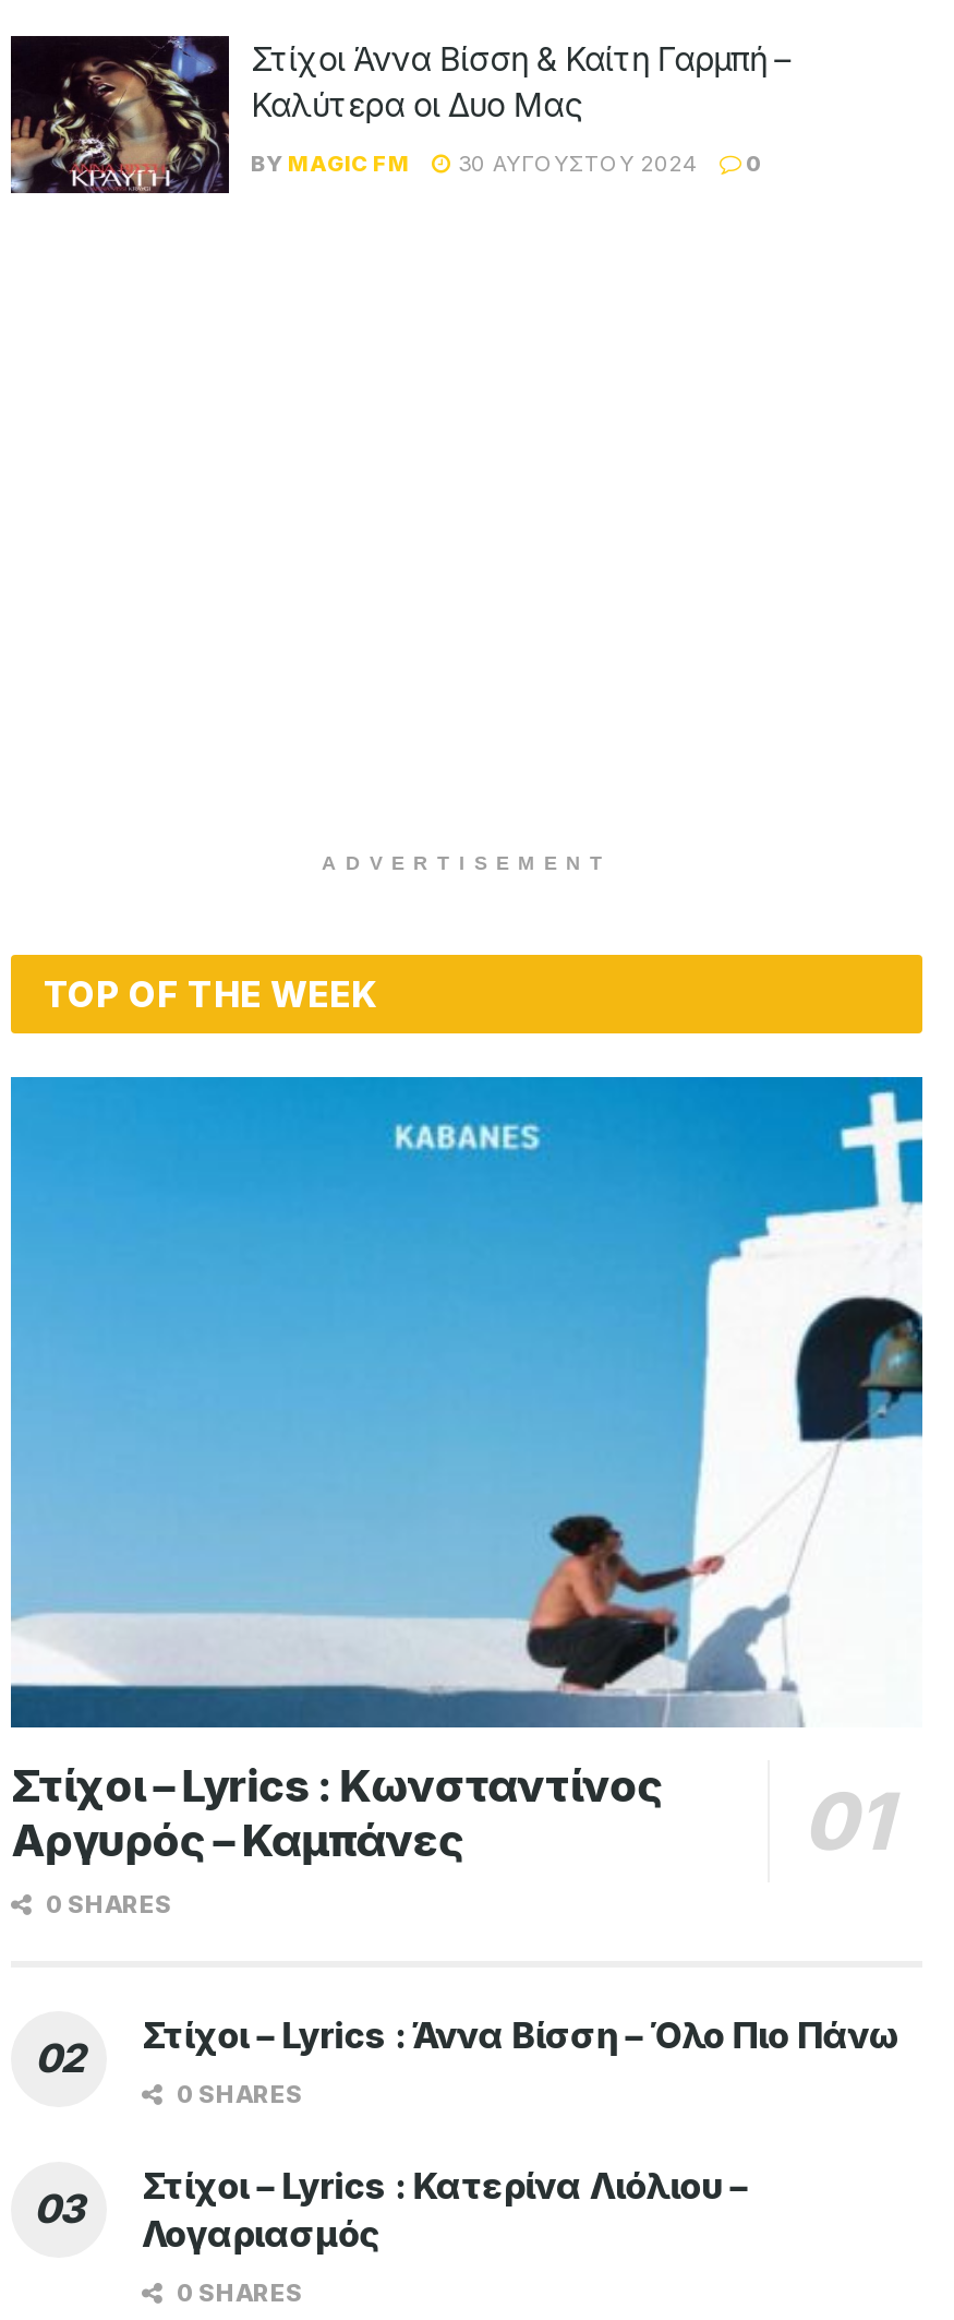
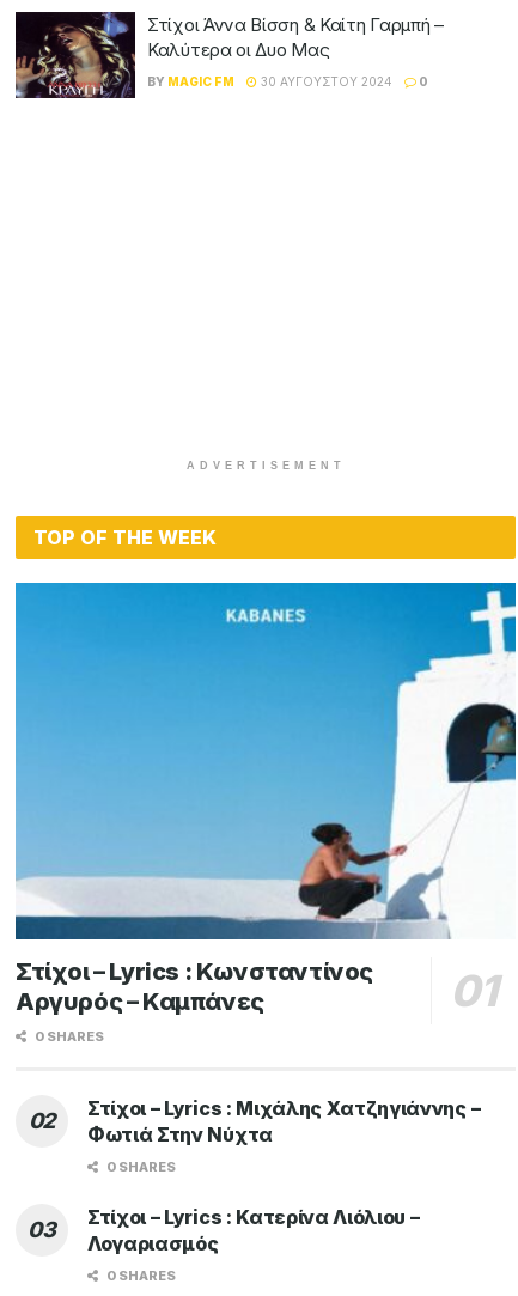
[142,2014,899,2058] Στίχοι – Lyrics : Άννα Βίσση – Όλο Πιο Πάνω -> [87,1097,480,1147] Στίχοι – Lyrics : Μιχάλης Χατζηγιάννης – | Φωτιά Στην Νύχτα

